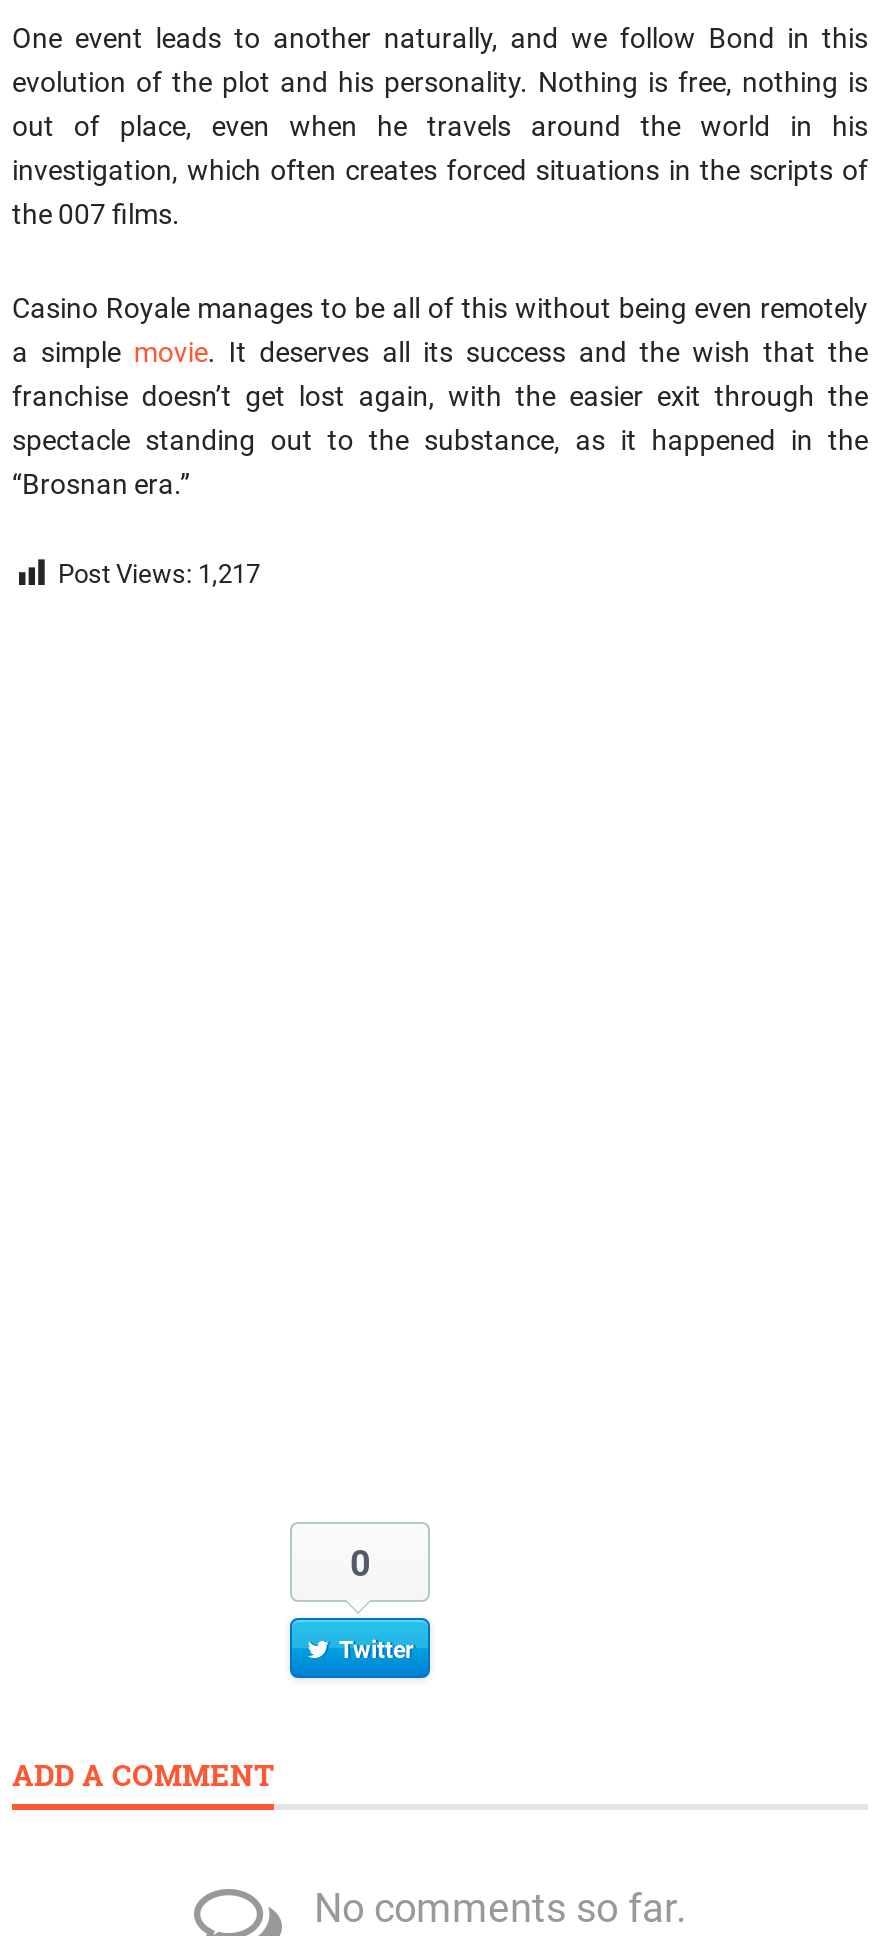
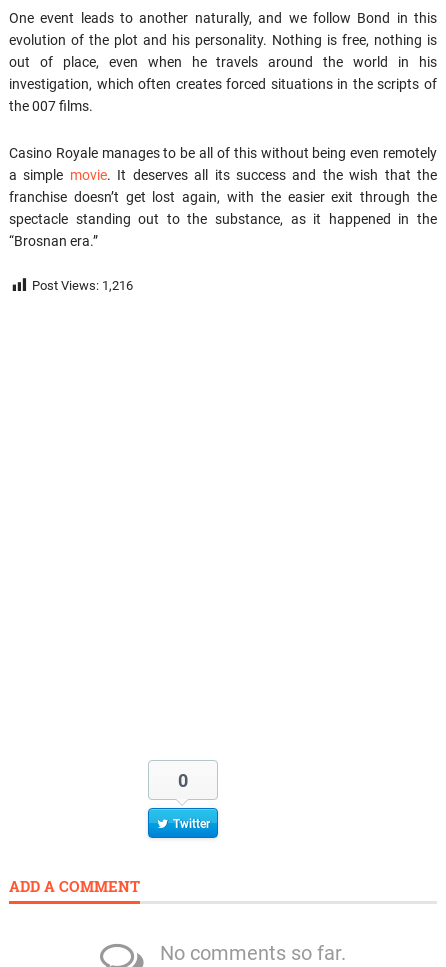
[58,558,260,588] Post Views: 1,217 -> [32,278,133,293] Post Views: 1,216

